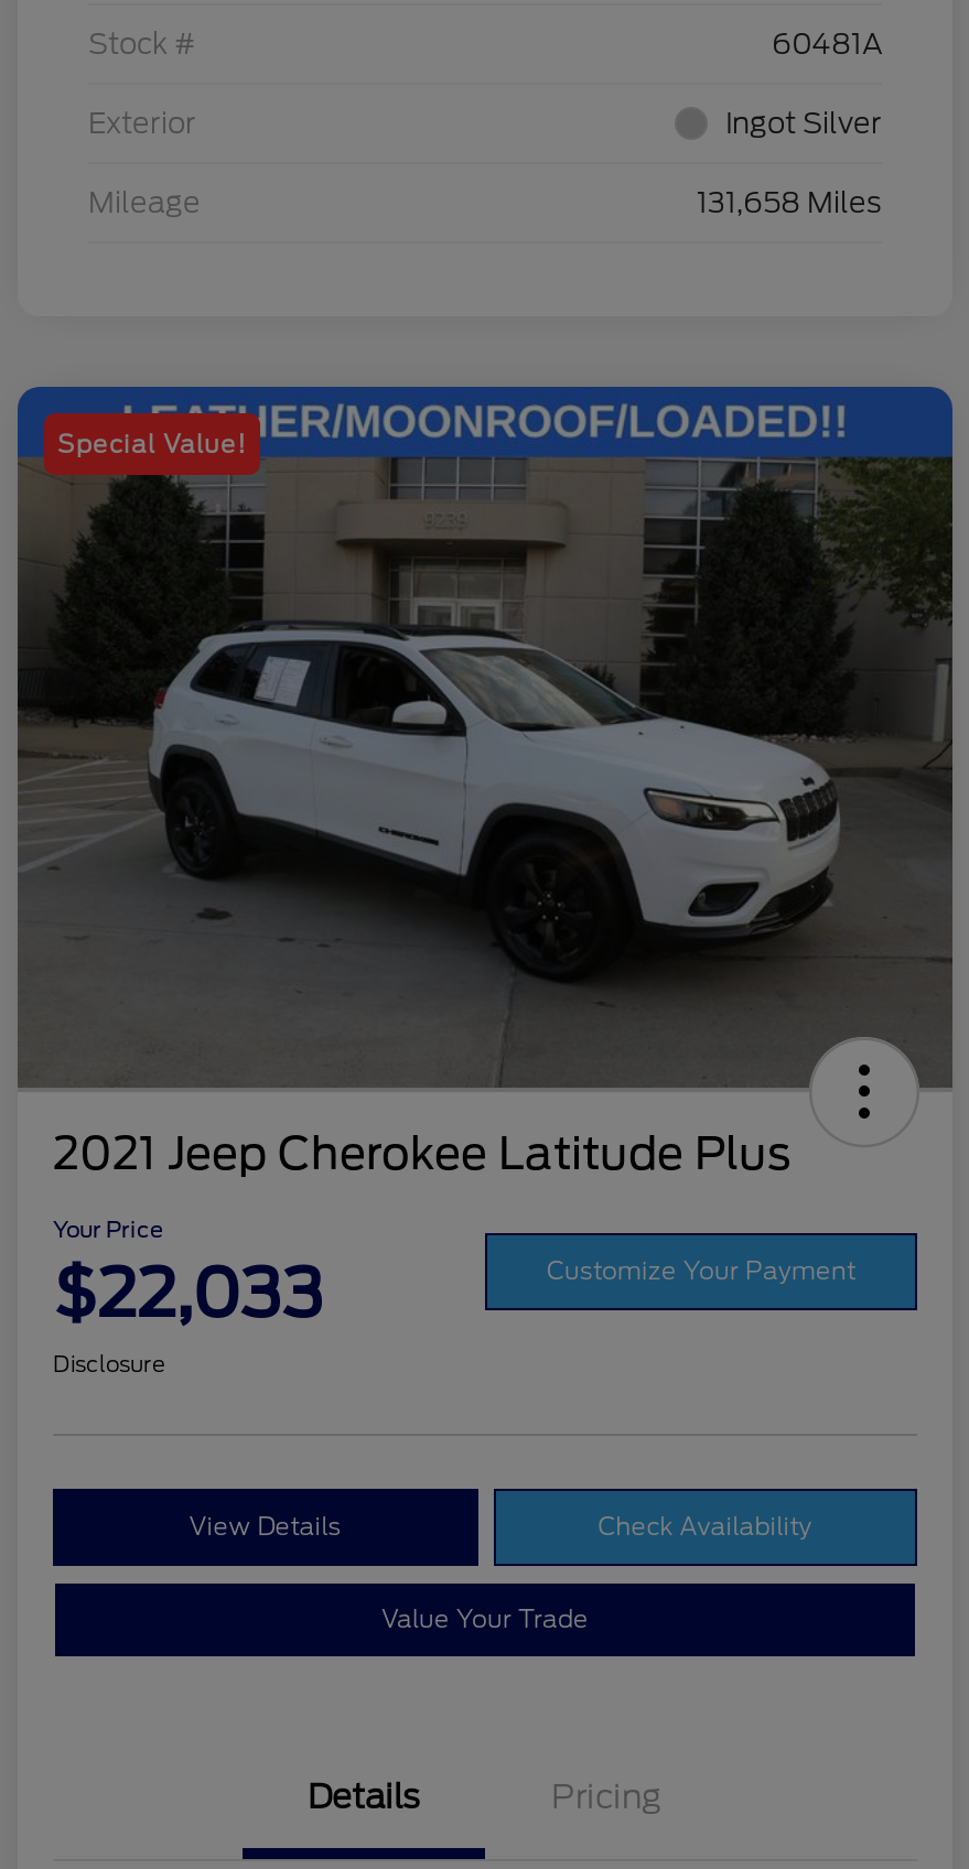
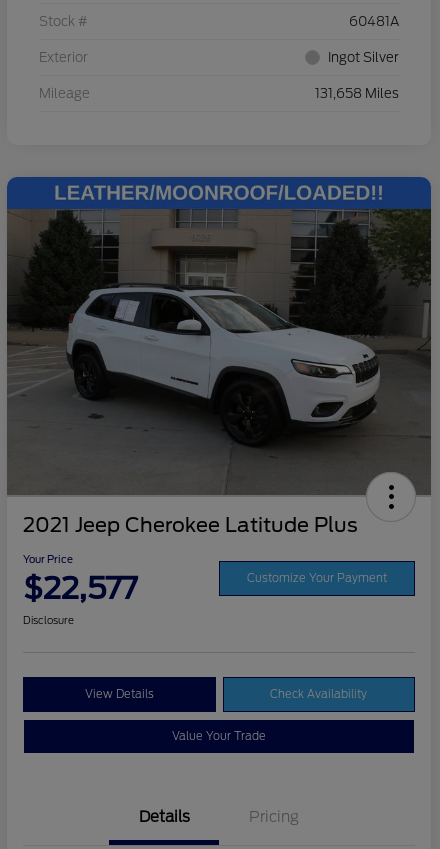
[57,429,247,460] Special Value! -> none
[53,1253,324,1333] $22,033 -> [23,570,137,606] $22,577

